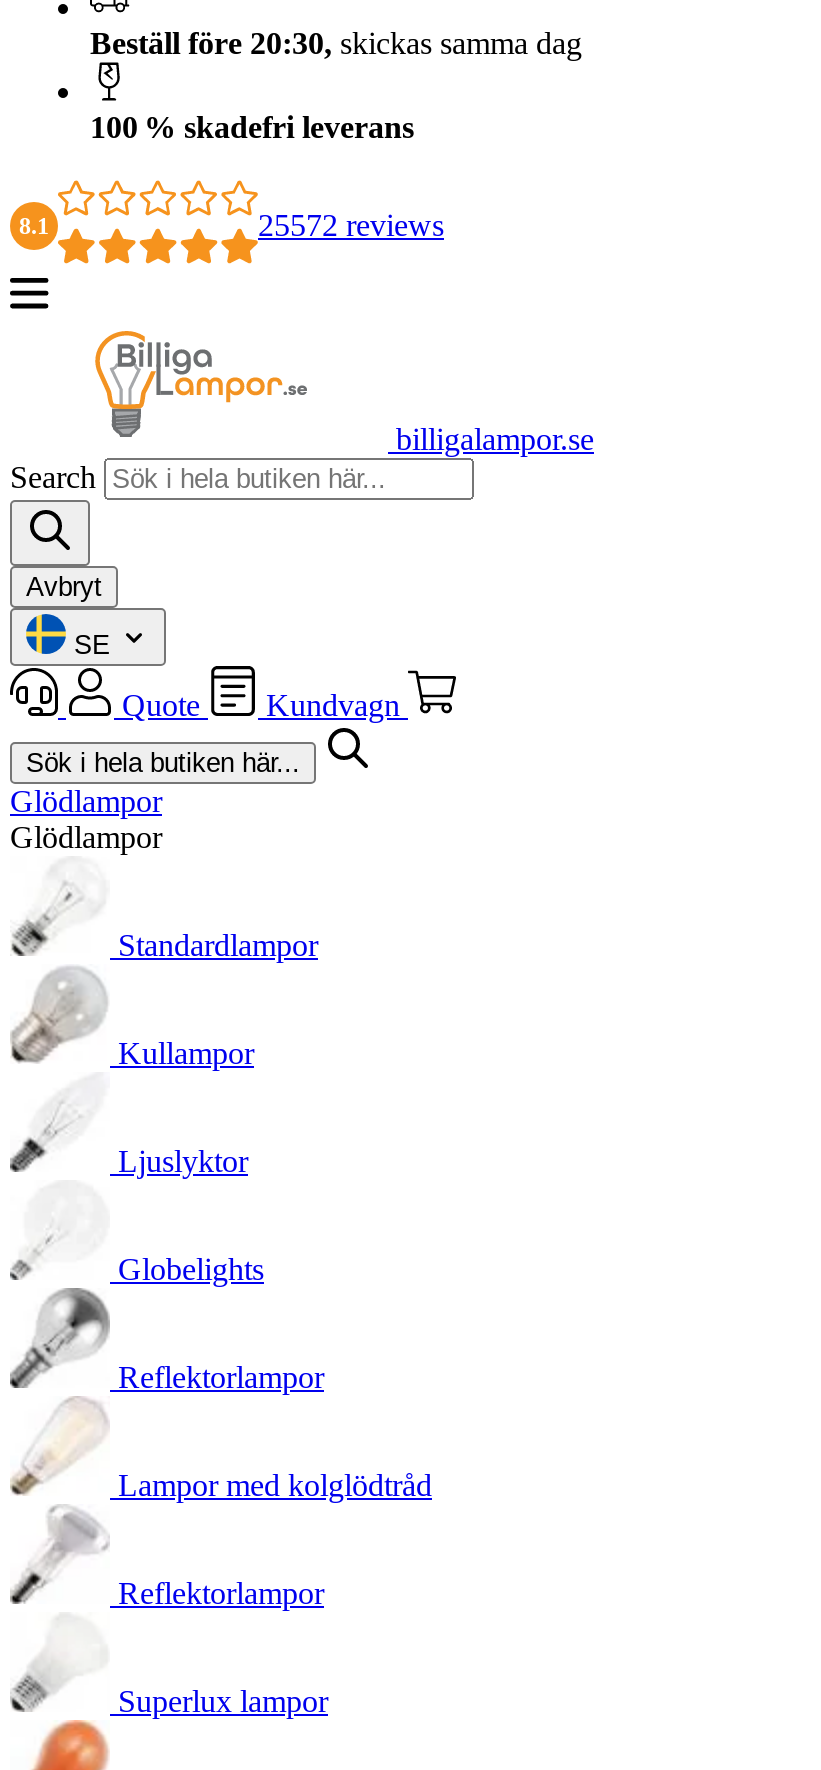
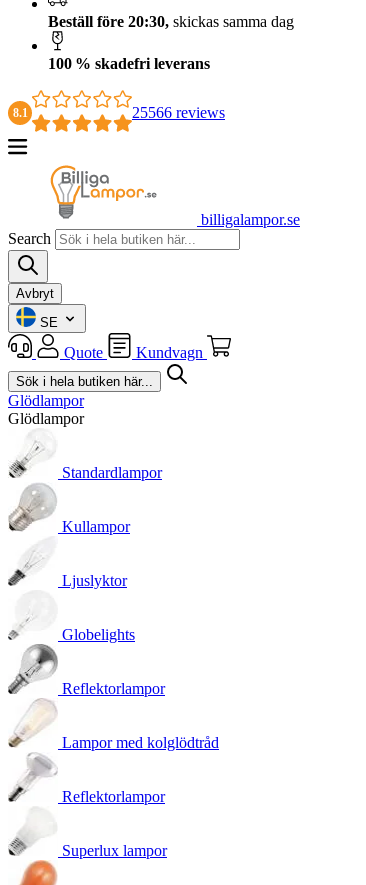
[258,208,444,242] 25572 reviews -> [132,104,225,121] 25566 reviews

